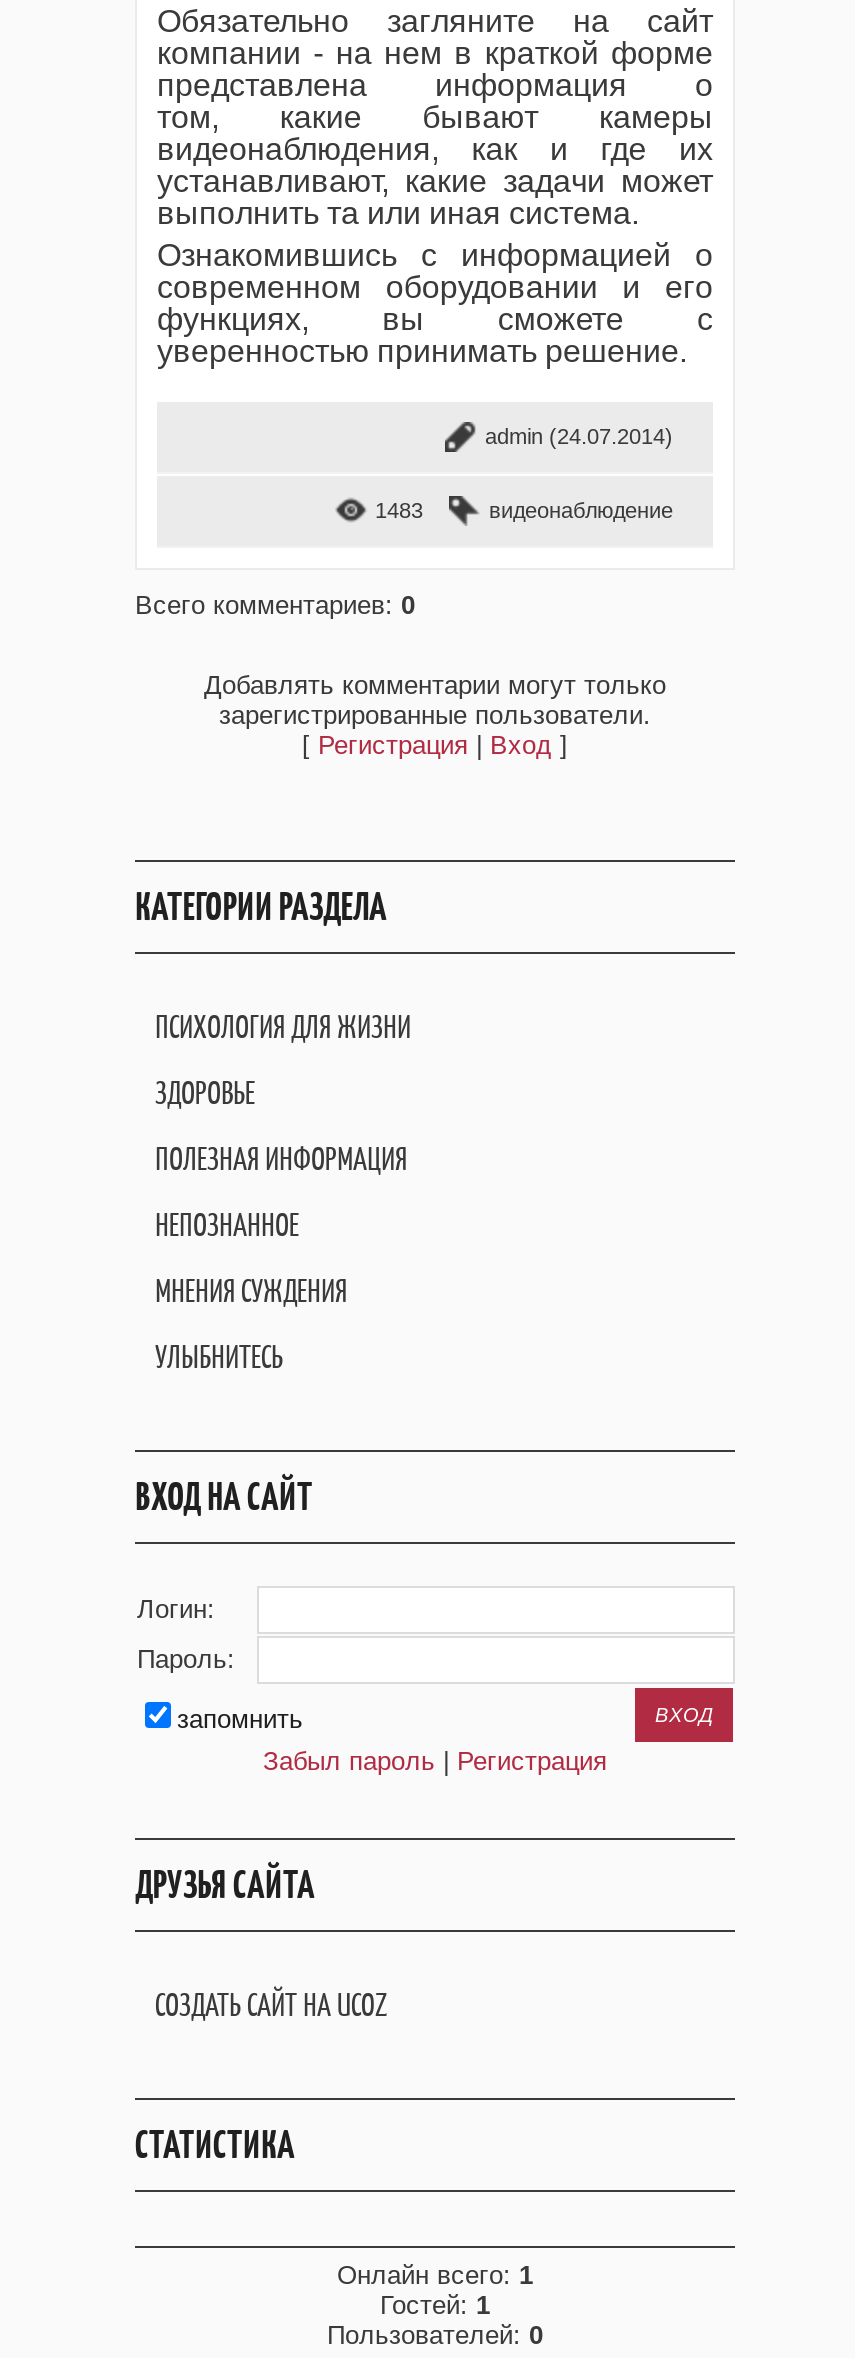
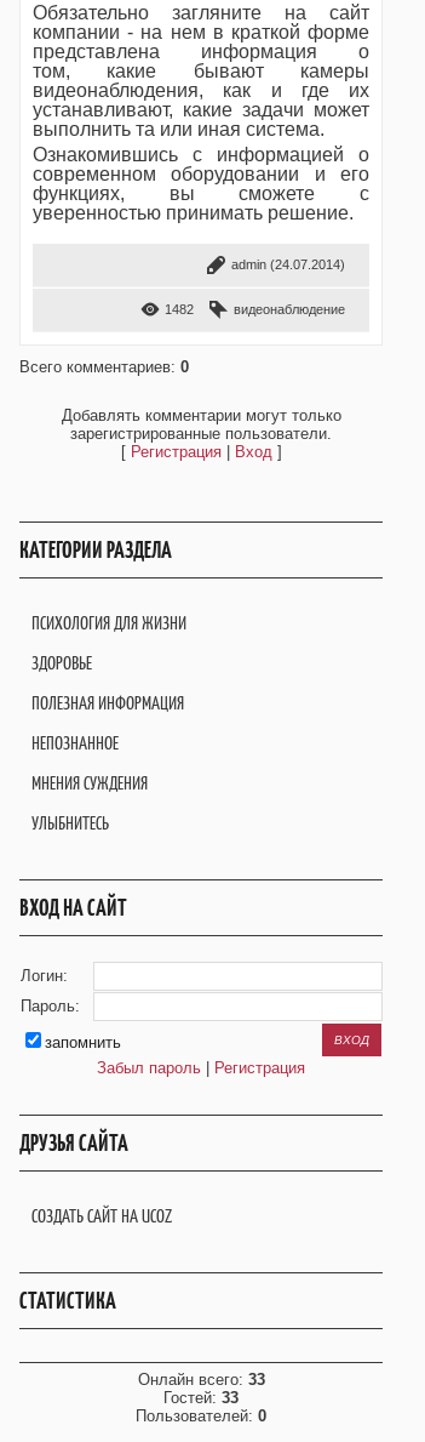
[375,498,423,522] 1483 -> [165,302,194,317] 1482
[337,2260,533,2290] Онлайн всего: 1 -> [137,1370,265,1389] Онлайн всего: 33
[380,2290,490,2320] Гостей: 1 -> [163,1389,239,1407] Гостей: 33

